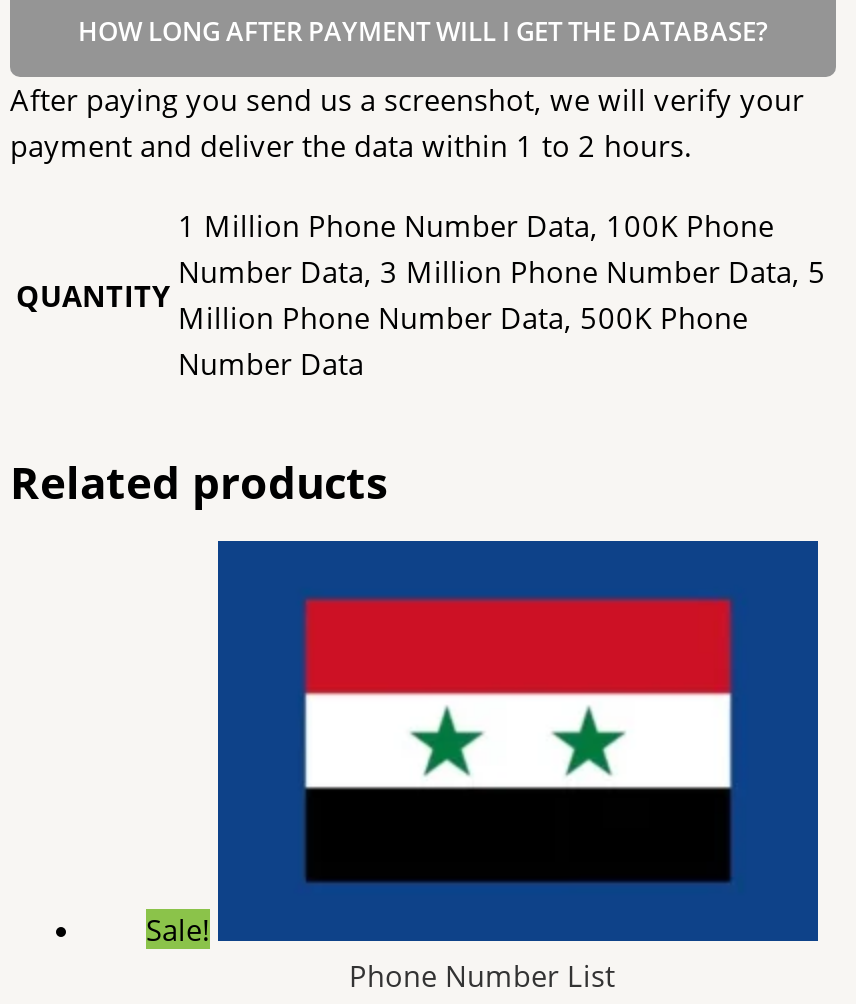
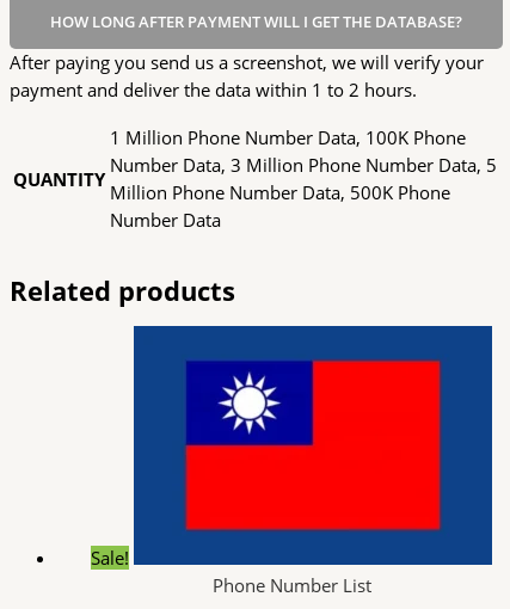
[302,597,734,883] [image] -> [184,359,442,531] [image]

